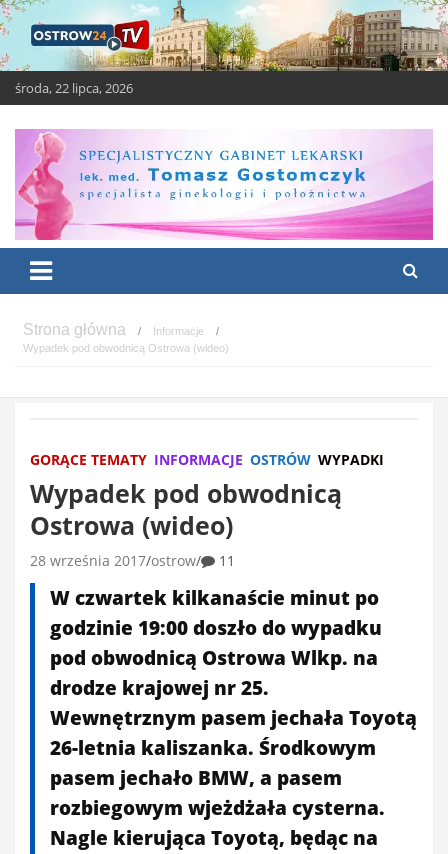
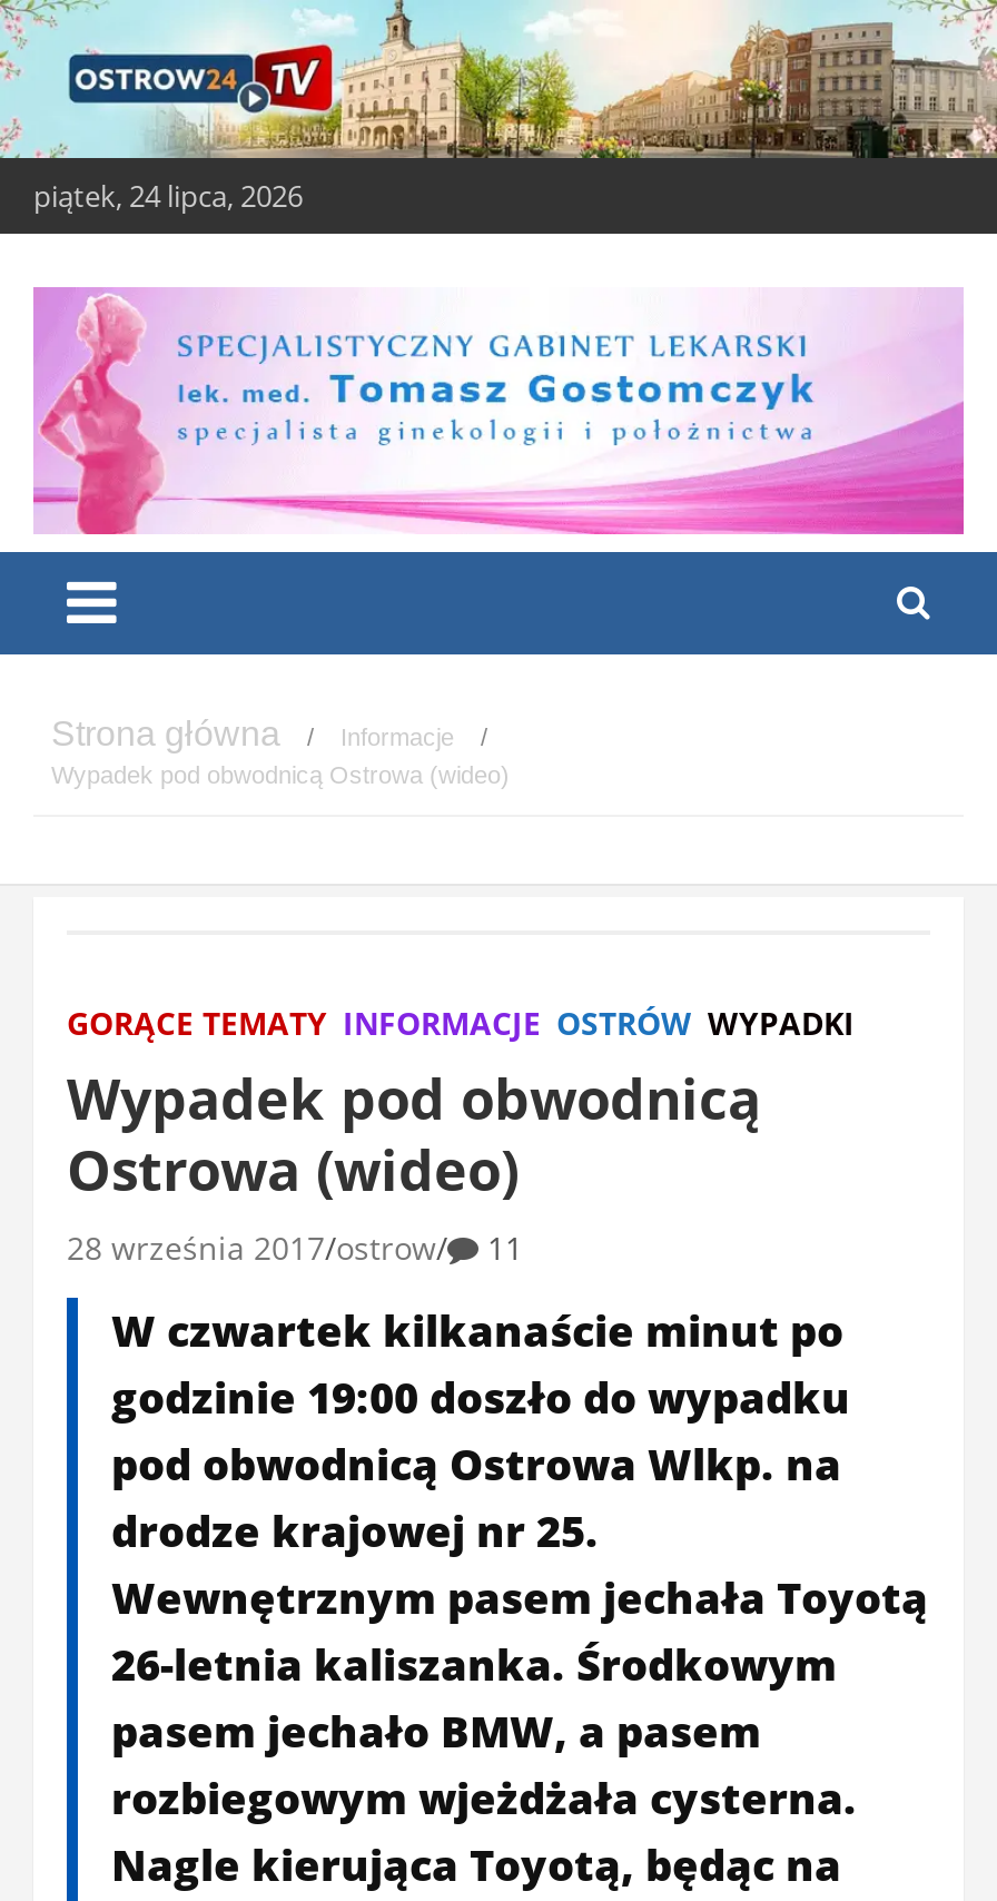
[15,78,133,96] środa, 22 lipca, 2026 -> [33,175,303,215] piątek, 24 lipca, 2026

